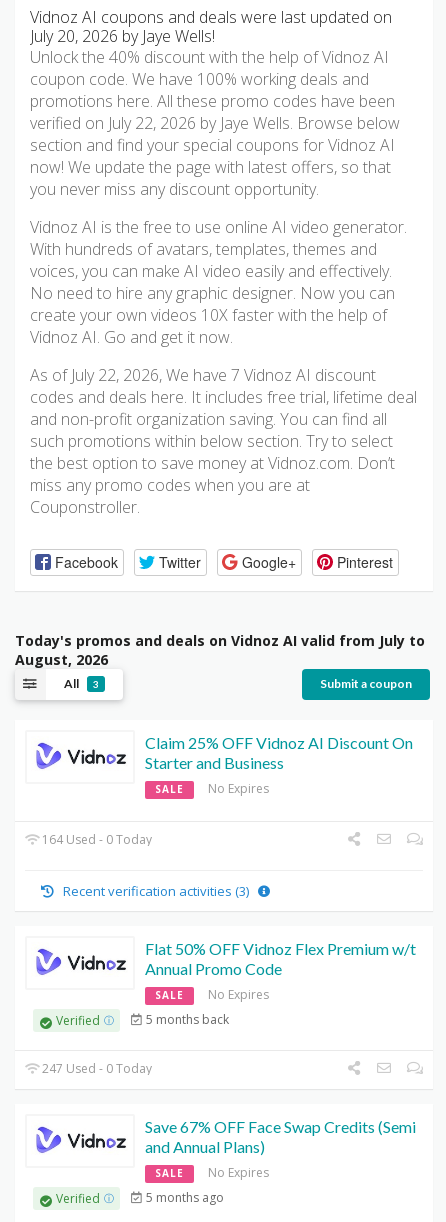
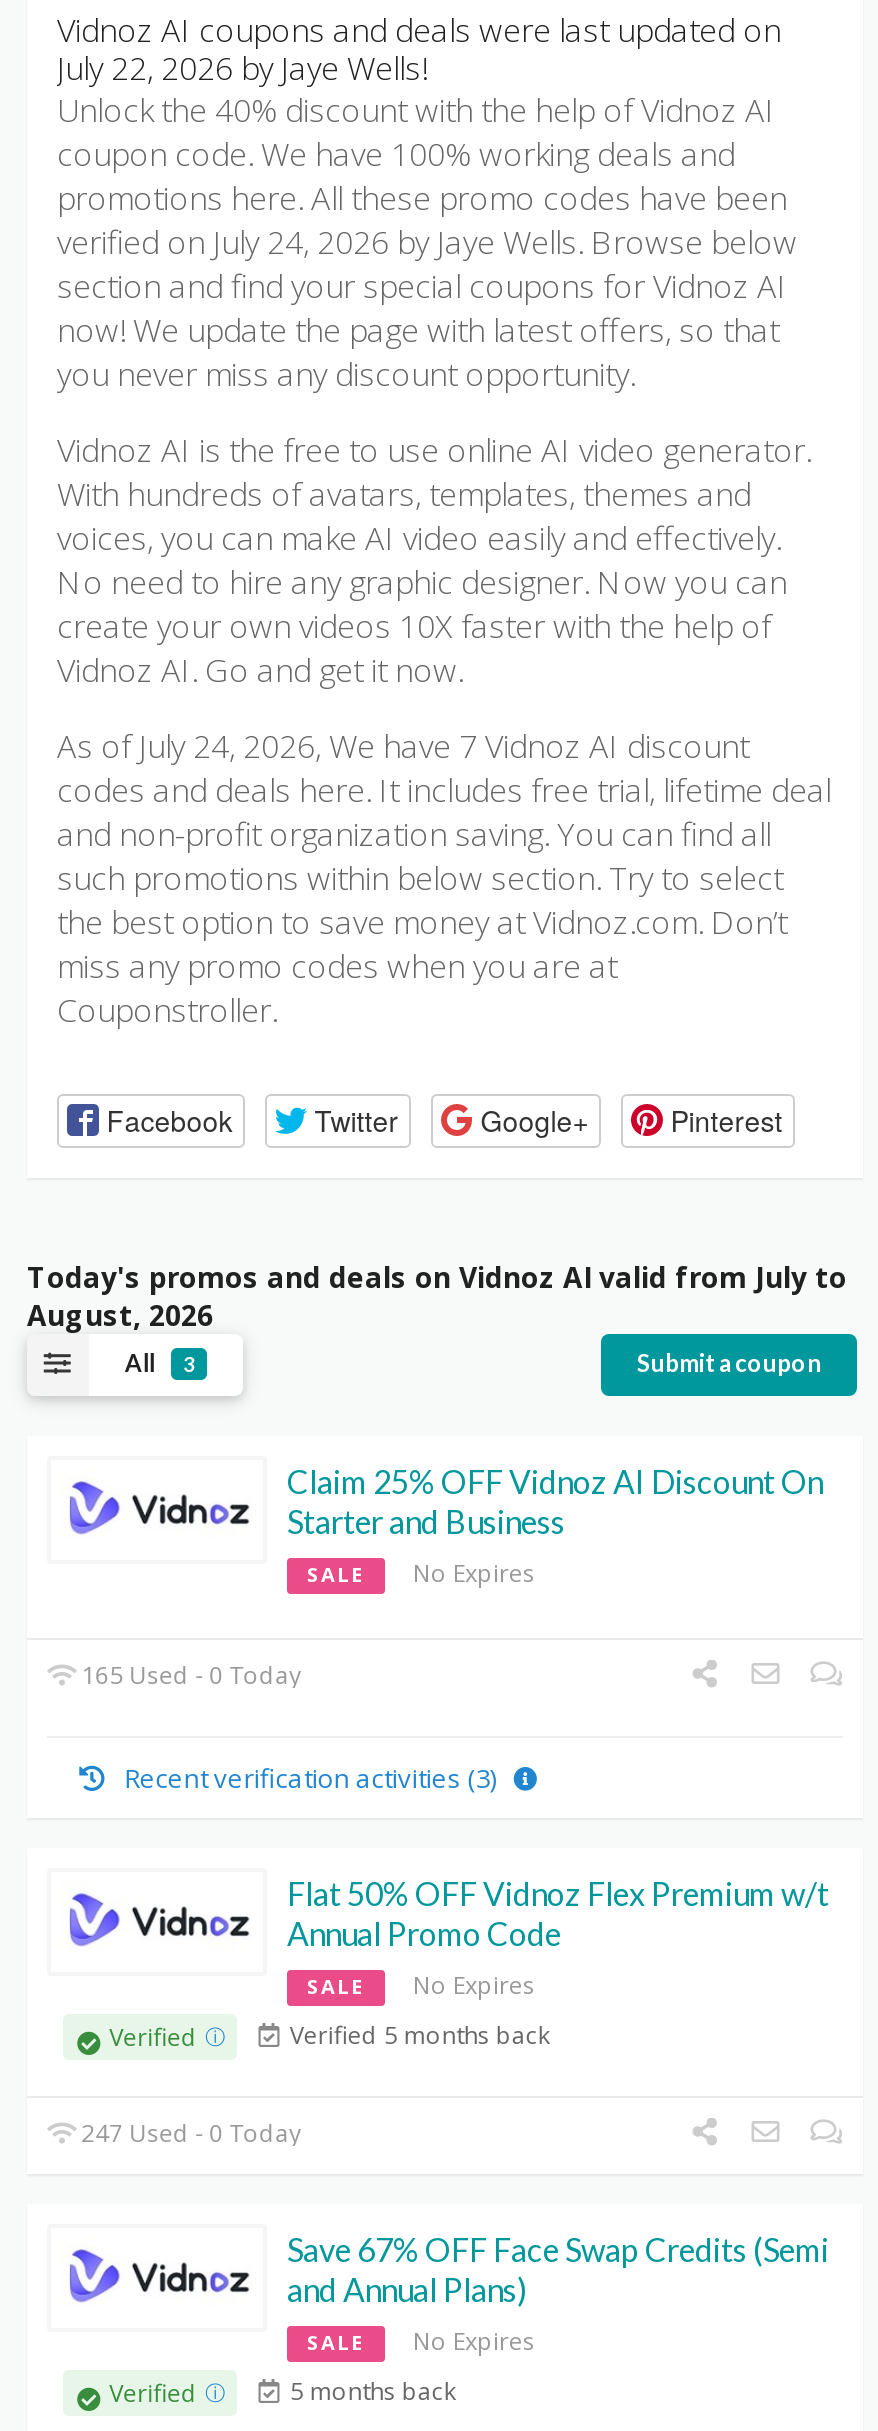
[30,25,215,47] July 20, 2026 by Jaye Wells! -> [57,47,427,91] July 22, 2026 by Jaye Wells!
[30,112,400,134] verified on July 22, 2026 by Jaye Wells. Browse below -> [57,221,797,265] verified on July 24, 2026 by Jaye Wells. Browse below
[30,364,376,386] As of July 22, 2026, We have 7 Vidnoz AI discount -> [57,725,749,769] As of July 24, 2026, We have 7 Vidnoz AI discount
[39,831,152,848] 164 Used - 0 Today -> [75,1657,301,1691] 165 Used - 0 Today
[146,1011,229,1028] 5 months back -> [290,2018,550,2052] Verified 5 months back
[146,1189,224,1206] 5 months ago -> [290,2374,456,2408] 5 months back

